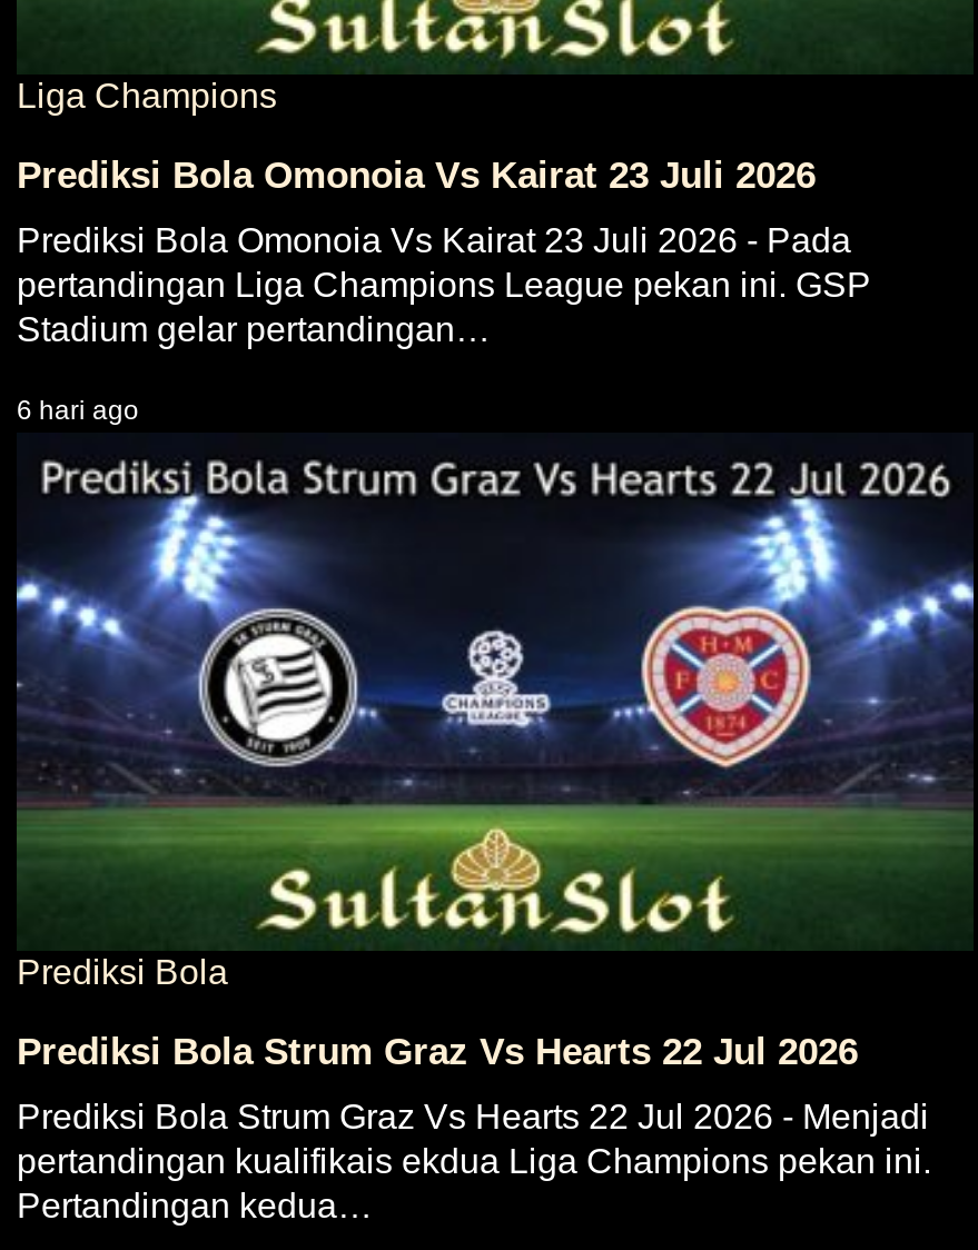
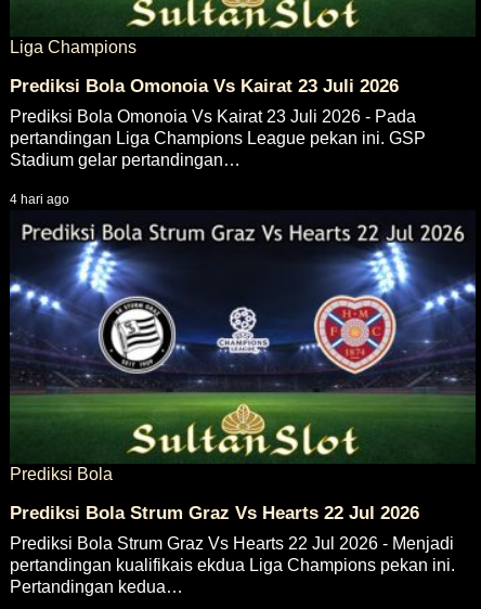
[17,394,139,425] 6 hari ago -> [10,192,69,207] 4 hari ago

